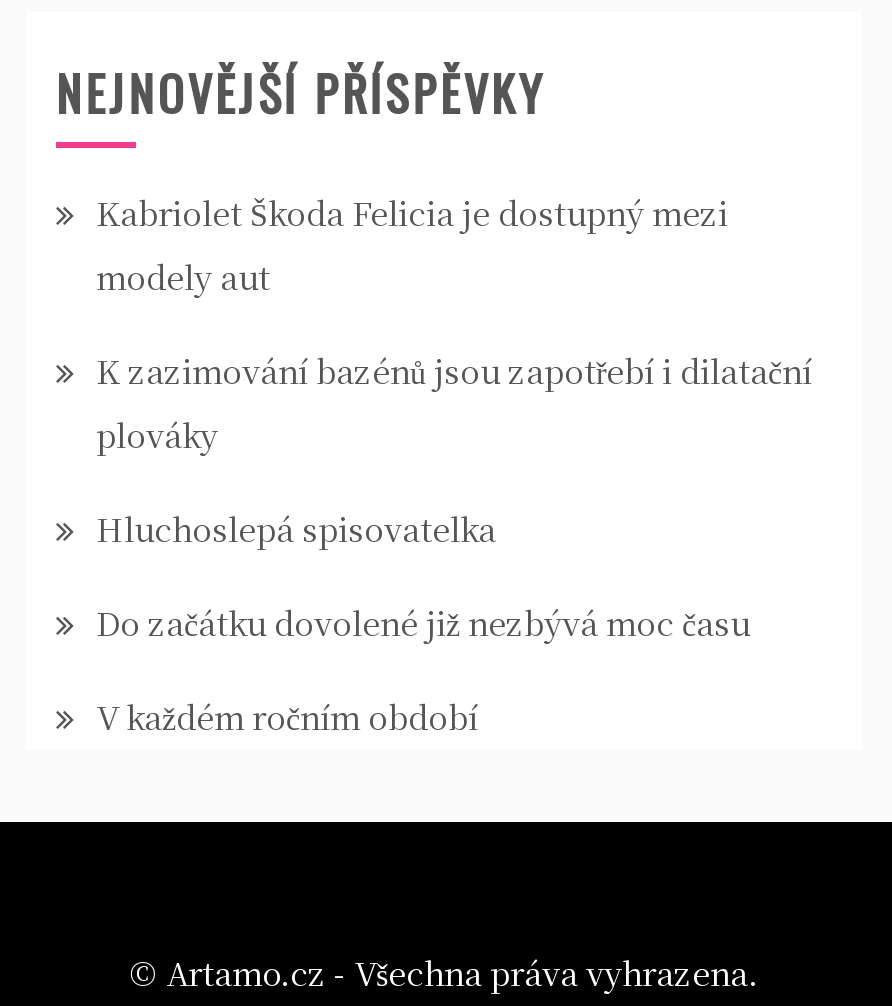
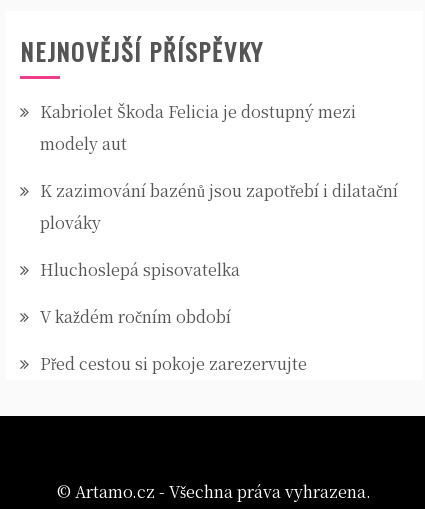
[96,600,750,646] Do začátku dovolené již nezbývá moc času -> none
moved [96,694,478,740] -> [40,305,231,328]: V každém ročním období
none -> [40,352,307,375] Před cestou si pokoje zarezervujte

